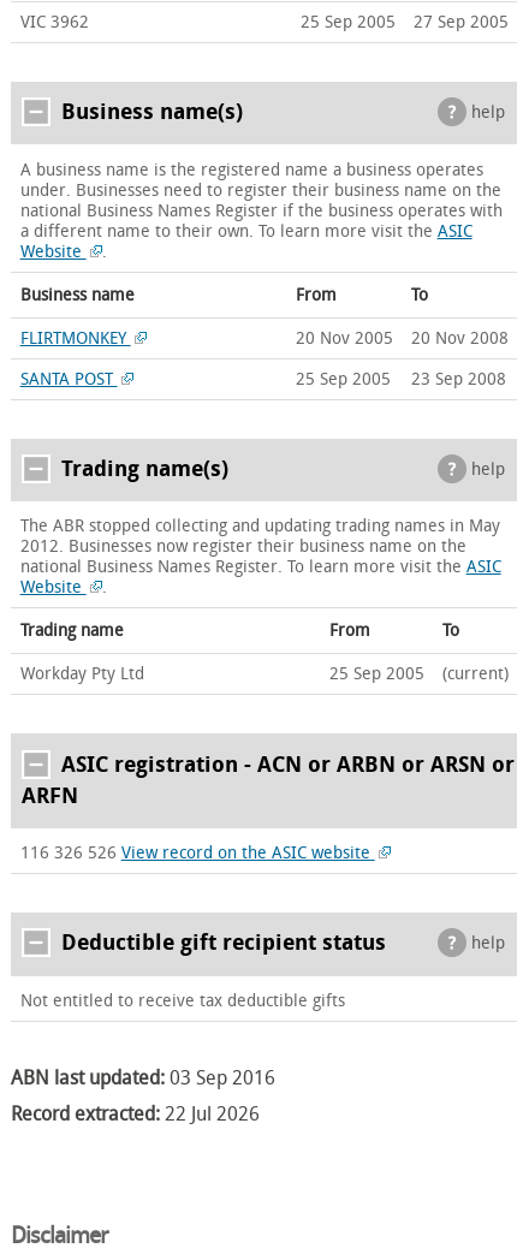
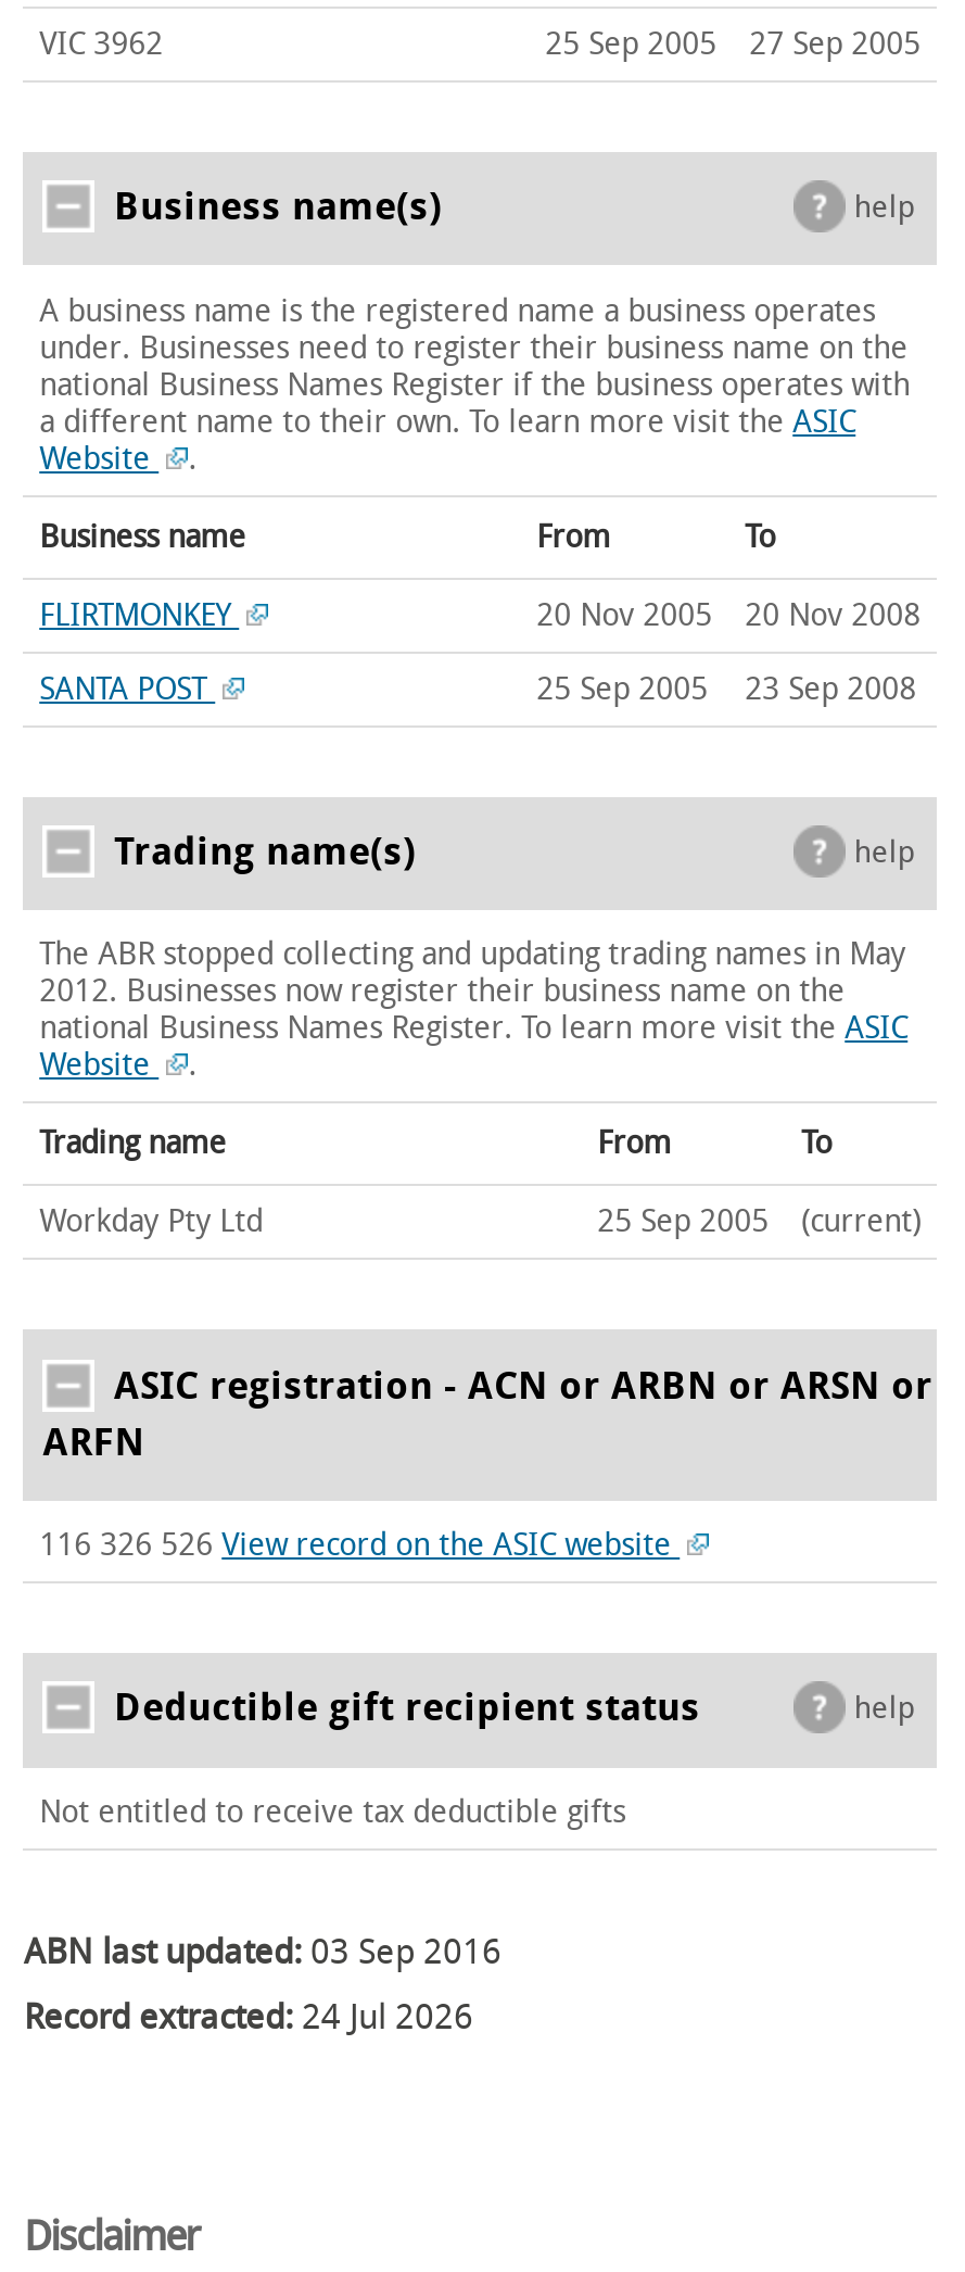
[11,1102,260,1125] Record extracted: 22 Jul 2026 -> [24,1996,473,2037] Record extracted: 24 Jul 2026

